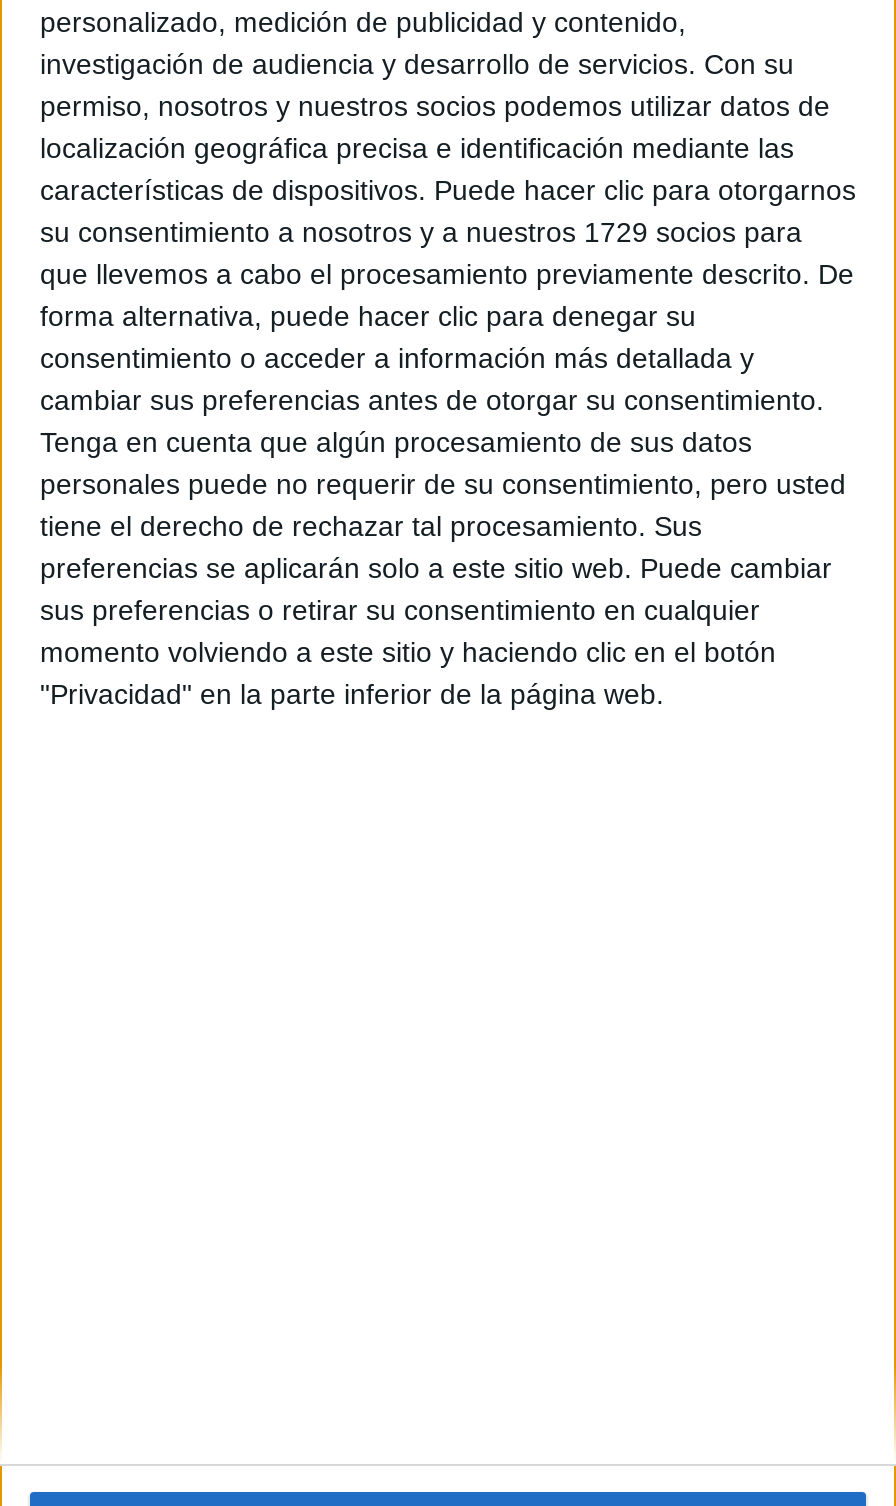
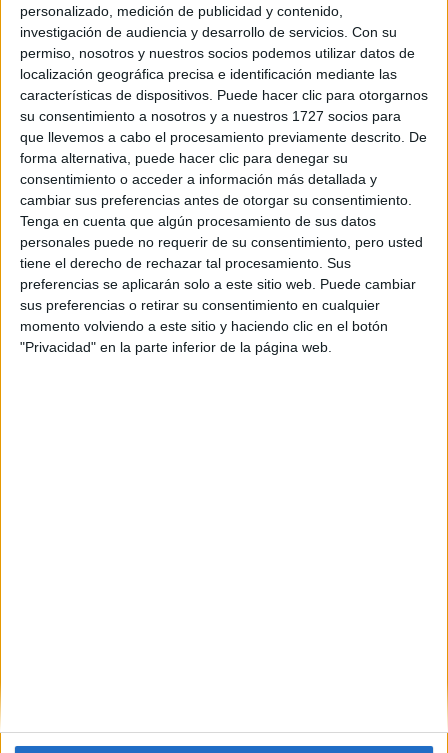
[40,216,802,248] su consentimiento a nosotros y a nuestros 1729 socios para -> [20,108,401,124] su consentimiento a nosotros y a nuestros 1727 socios para

